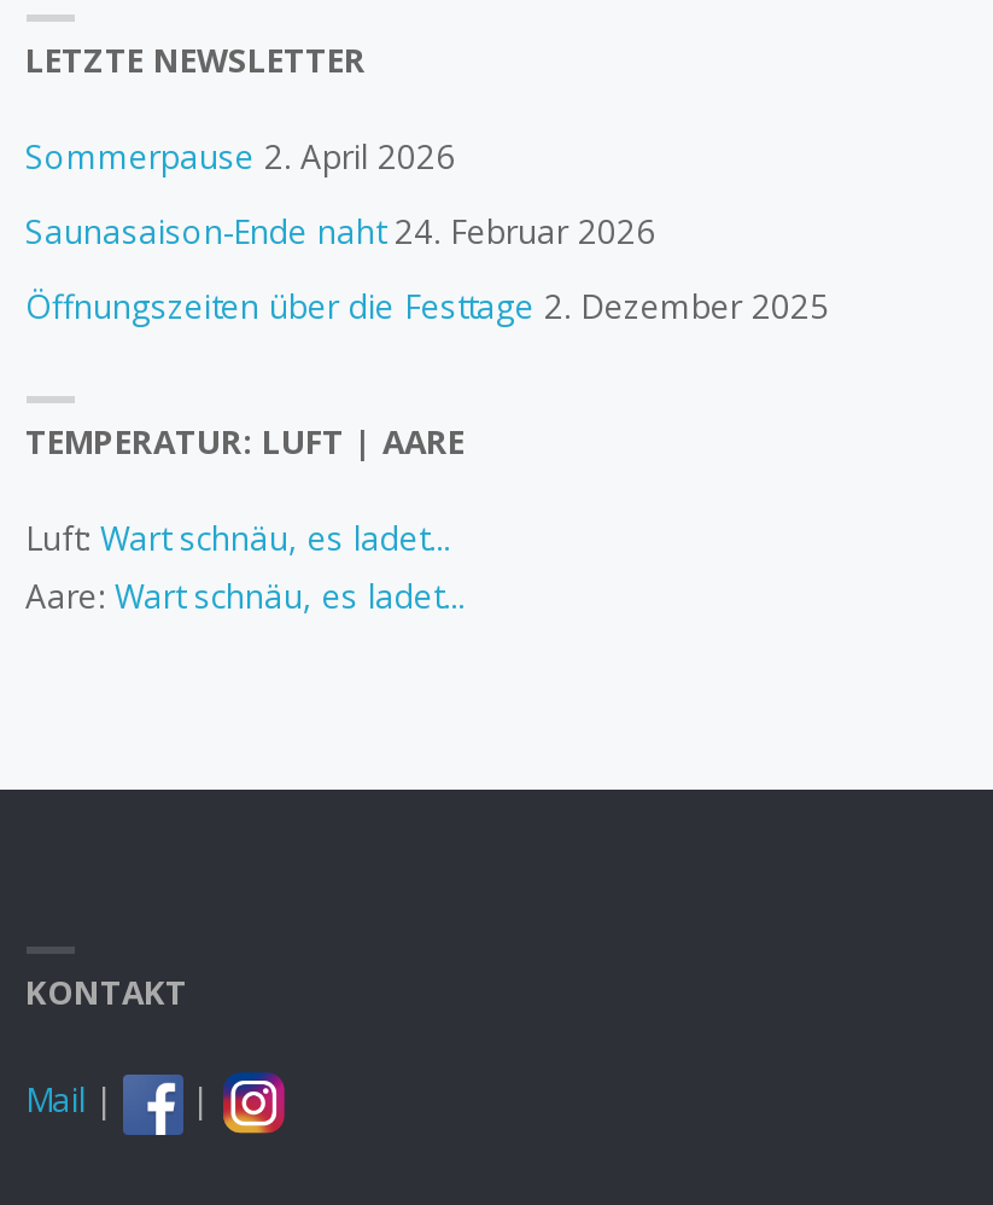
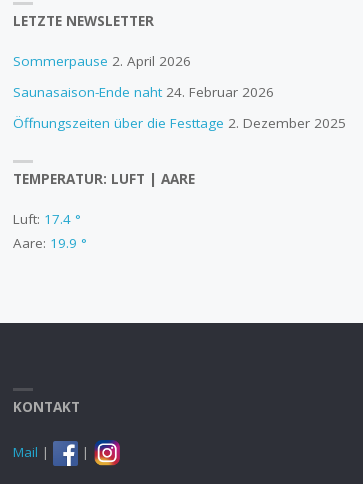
[25,517,465,618] Luft: Wart schnäu, es ladet... | Aare: Wart schnäu, es ladet... -> [12,210,86,252] Luft: 17.4 ° | Aare: 19.9 °

